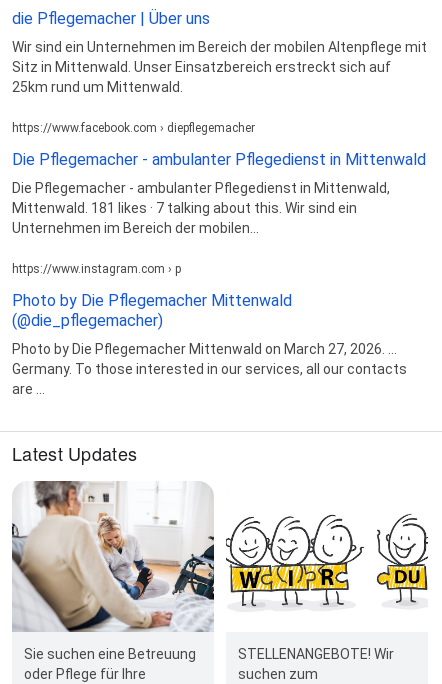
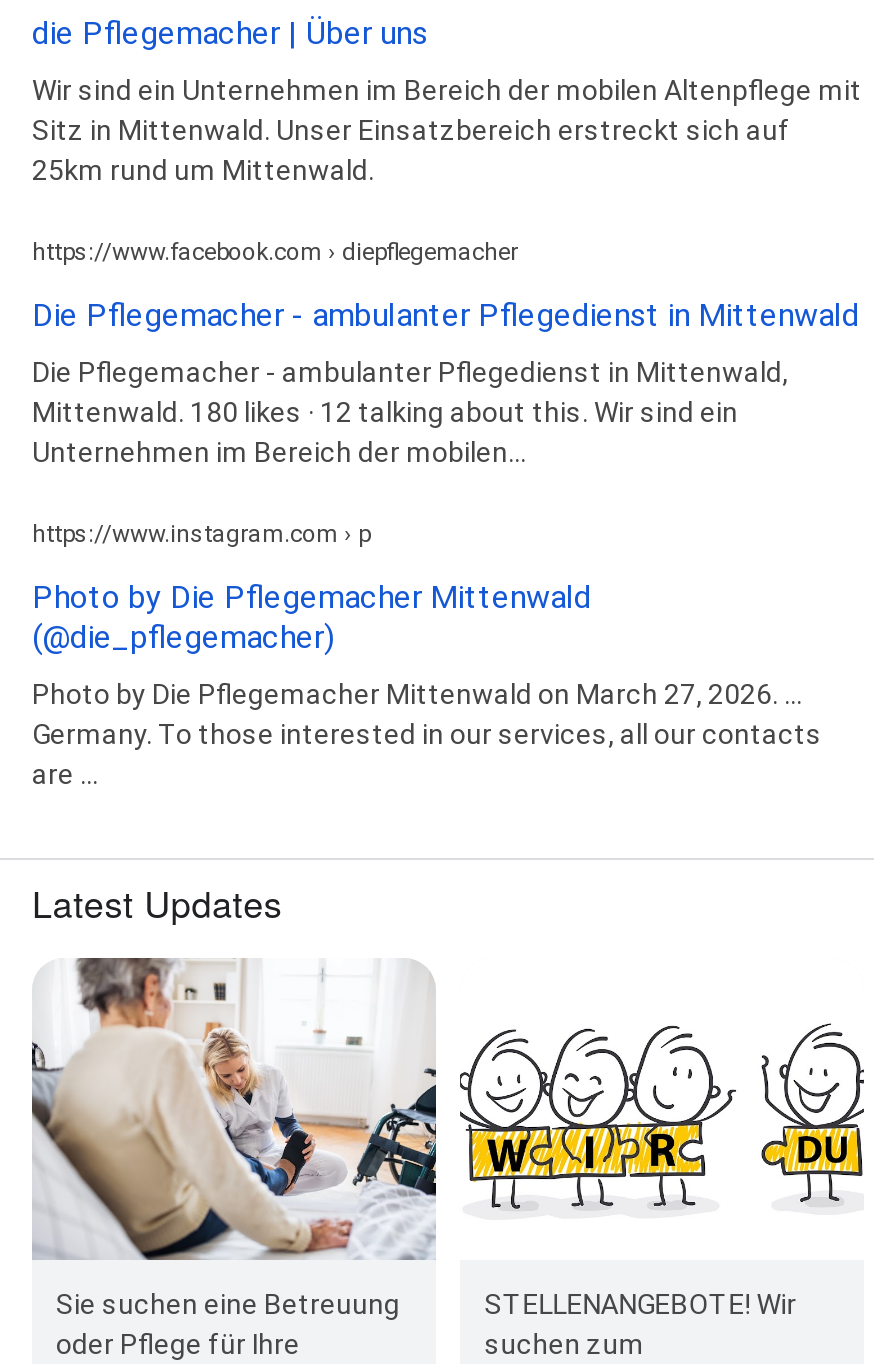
[12,200,357,216] Mittenwald. 181 likes · 7 talking about this. Wir sind ein -> [32,395,738,427] Mittenwald. 180 likes · 12 talking about this. Wir sind ein

